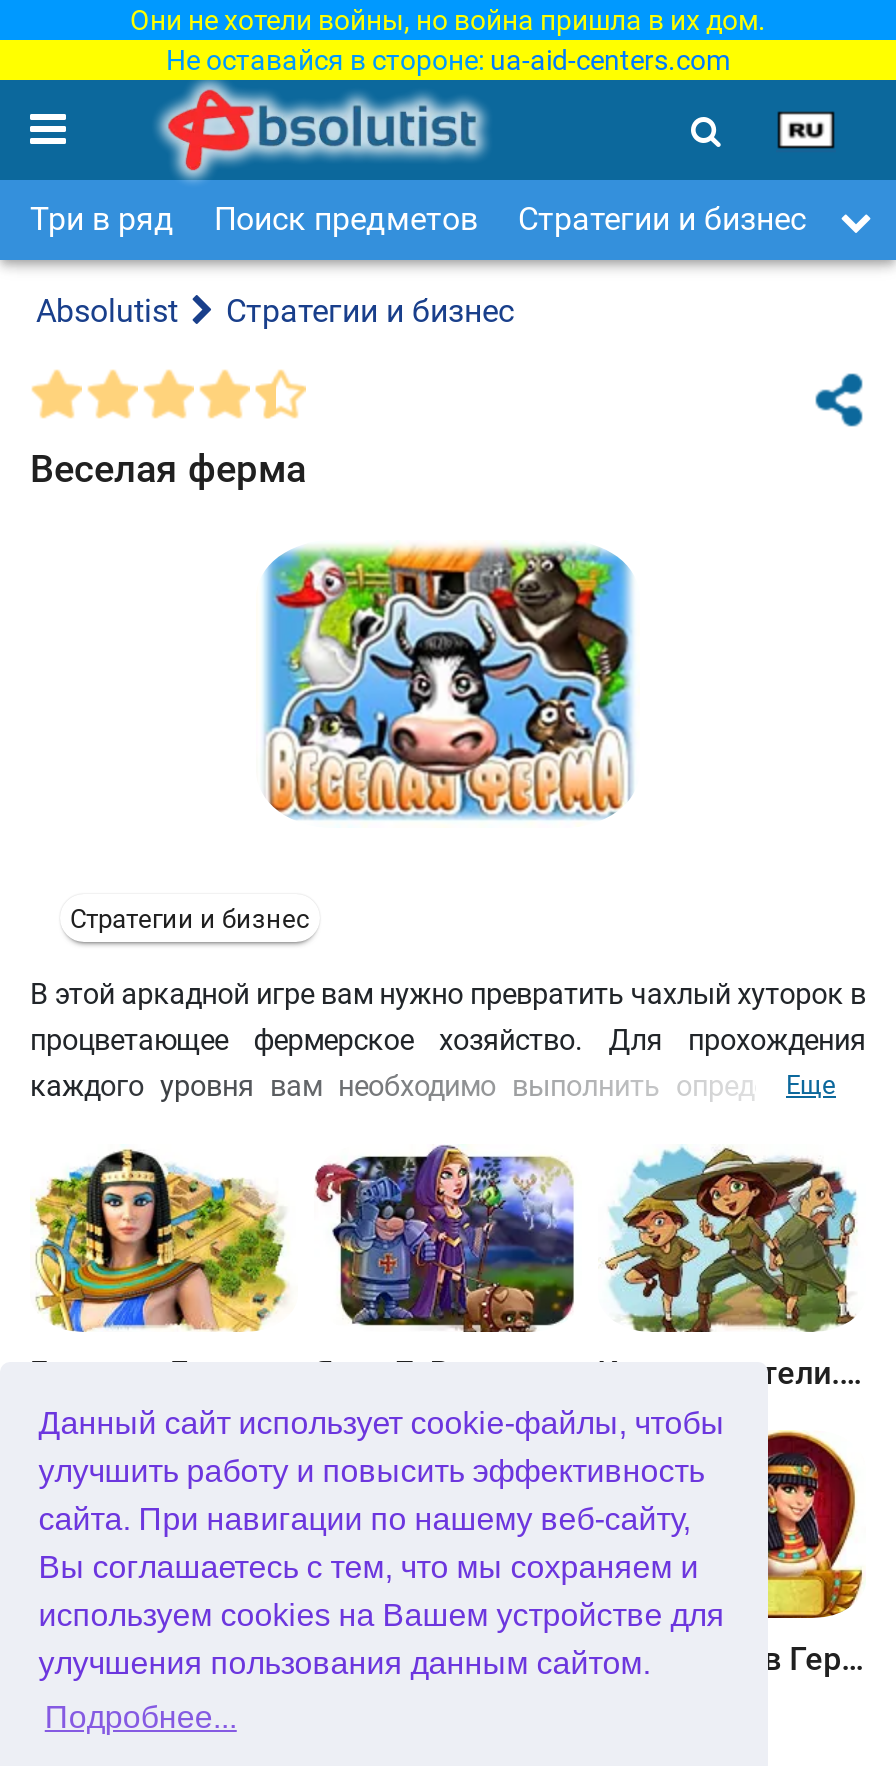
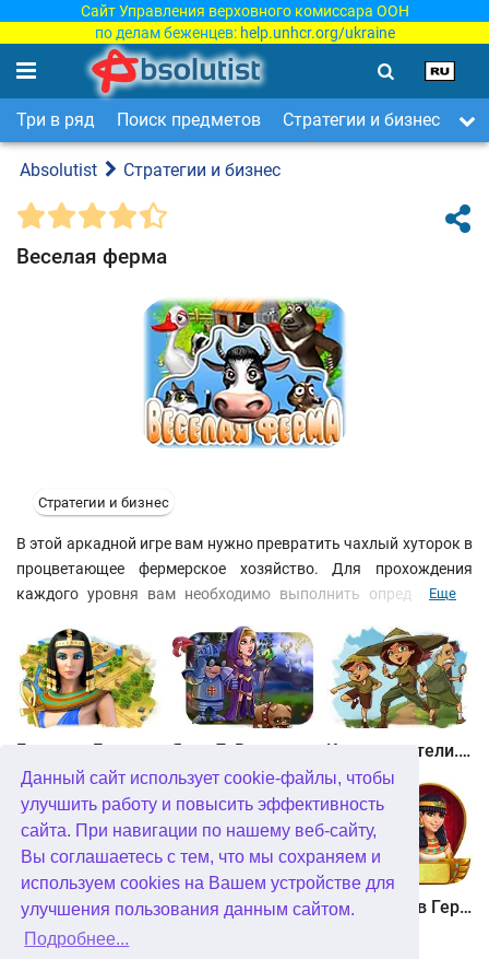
[130,4,766,76] Они не хотели войны, но война пришла в их дом. | Не оставайся в стороне: ua-aid-centers.com -> [80,2,409,42] Сайт Управления верховного комиссара ООН | по делам беженцев: help.unhcr.org/ukraine

